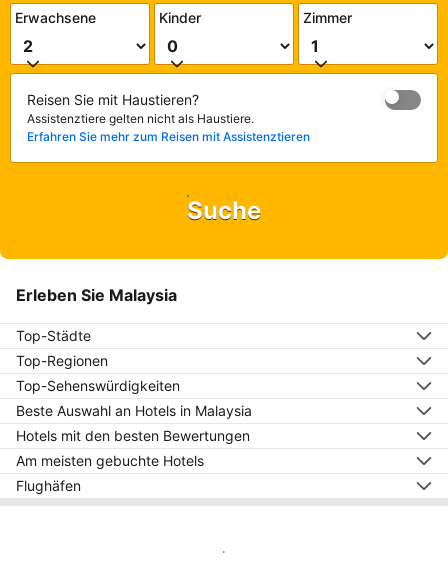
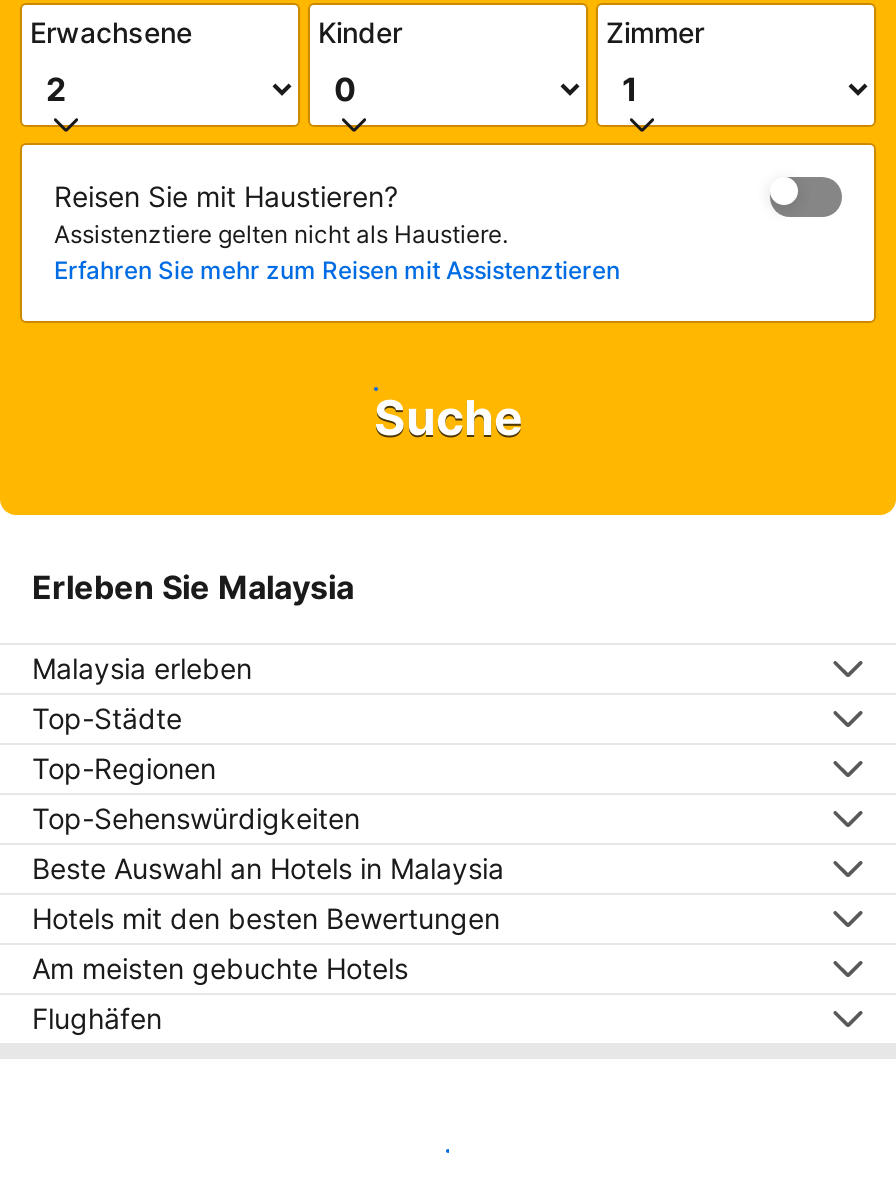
none -> [32,651,252,685] Malaysia erleben

